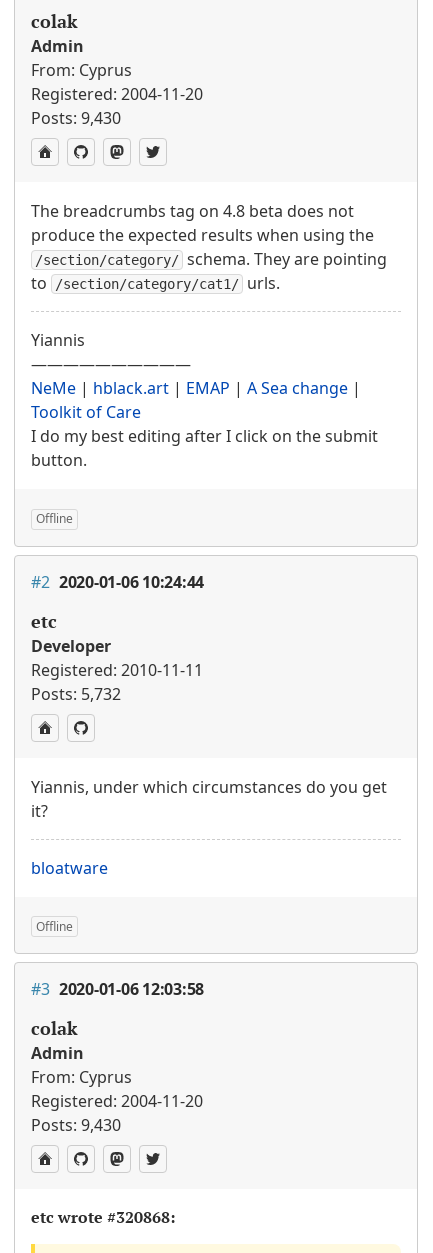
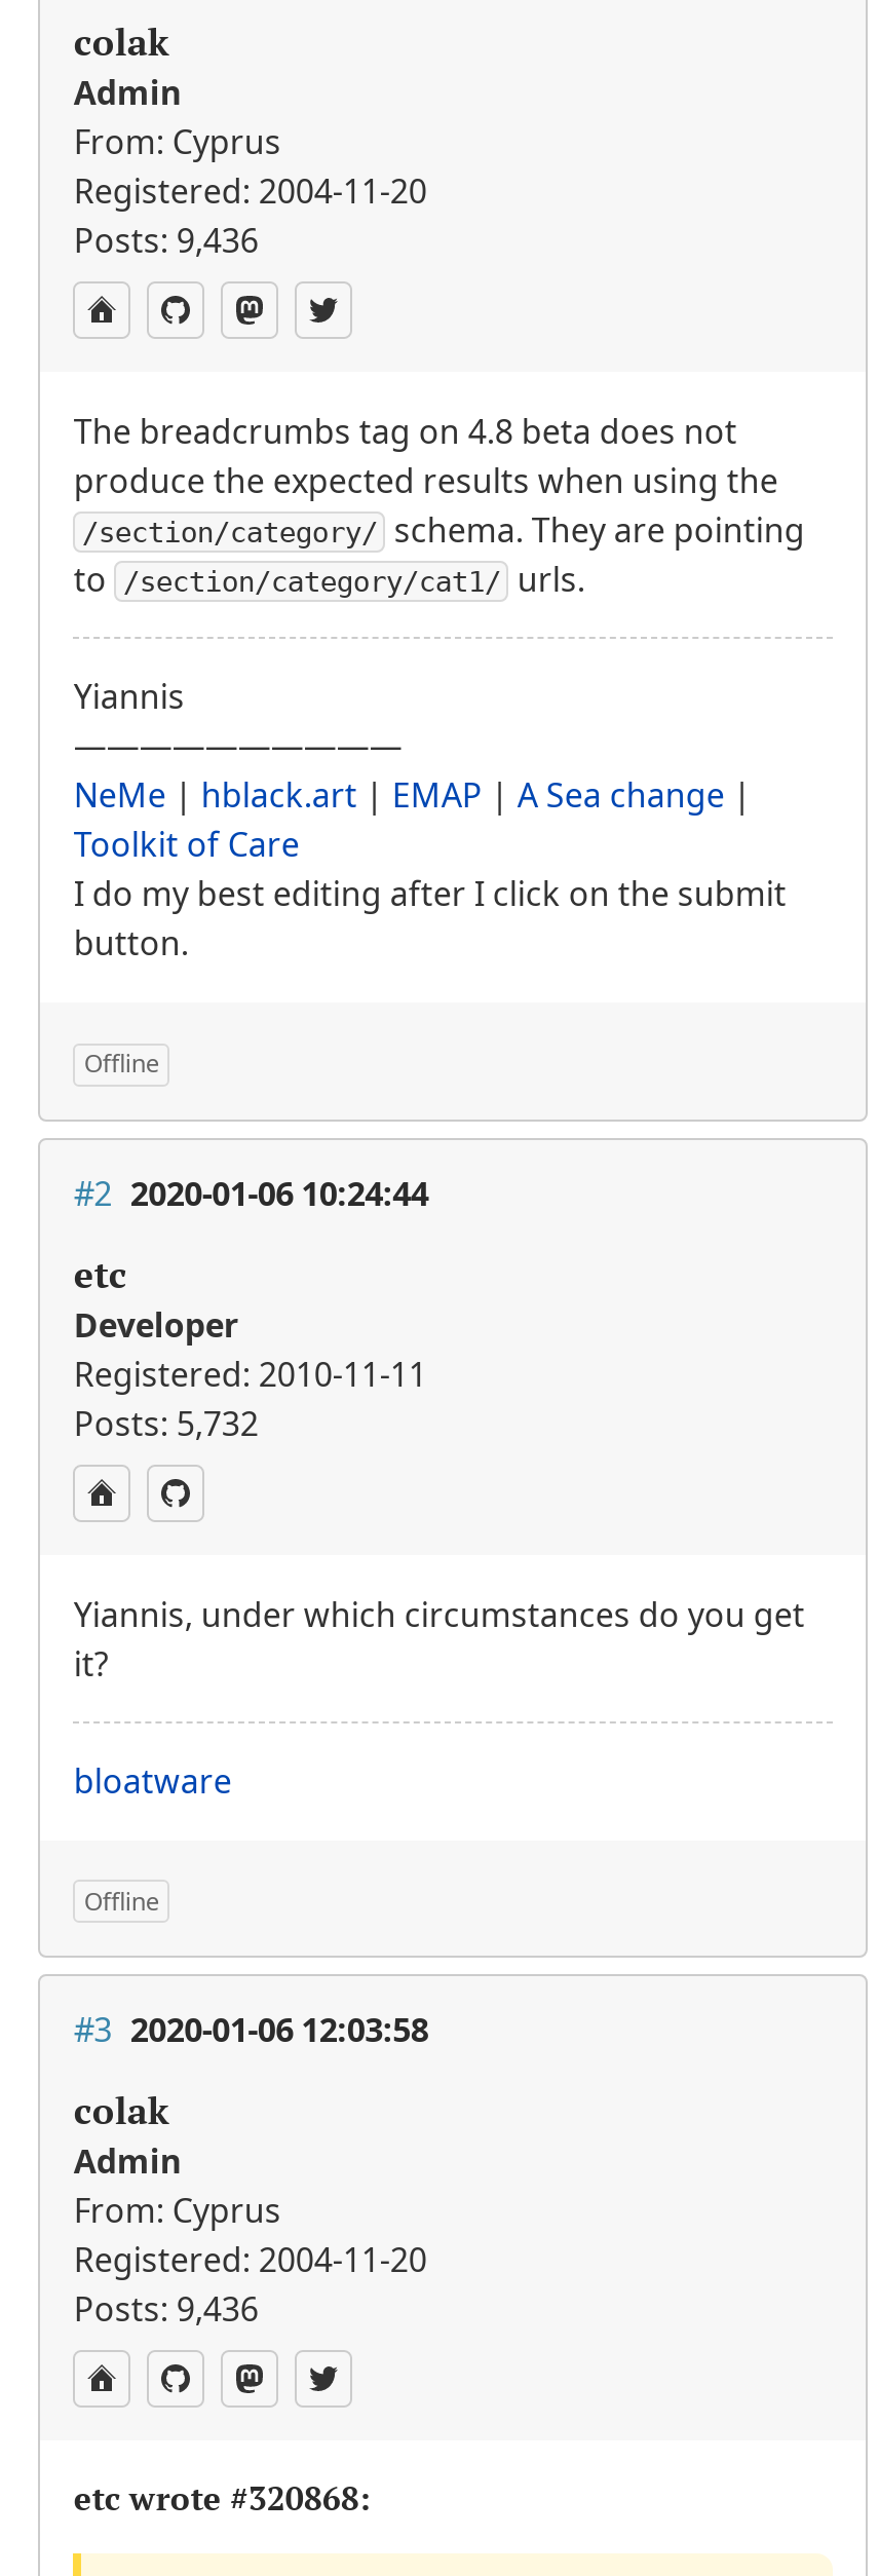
[31,107,121,129] Posts: 9,430 -> [74,218,259,263] Posts: 9,436
[31,1114,121,1136] Posts: 9,430 -> [74,2286,259,2332] Posts: 9,436

